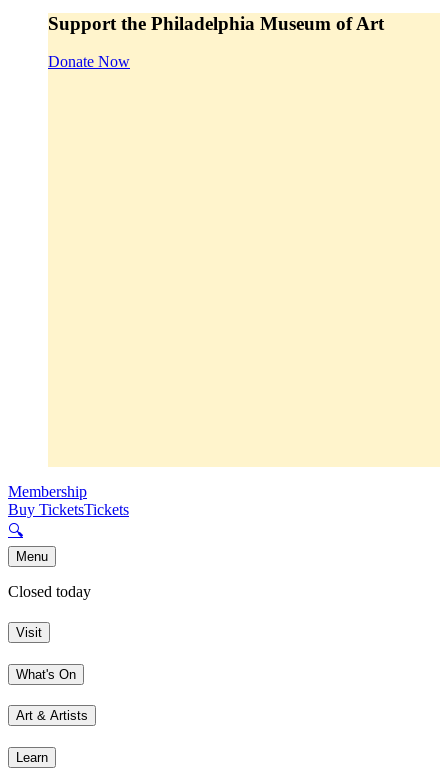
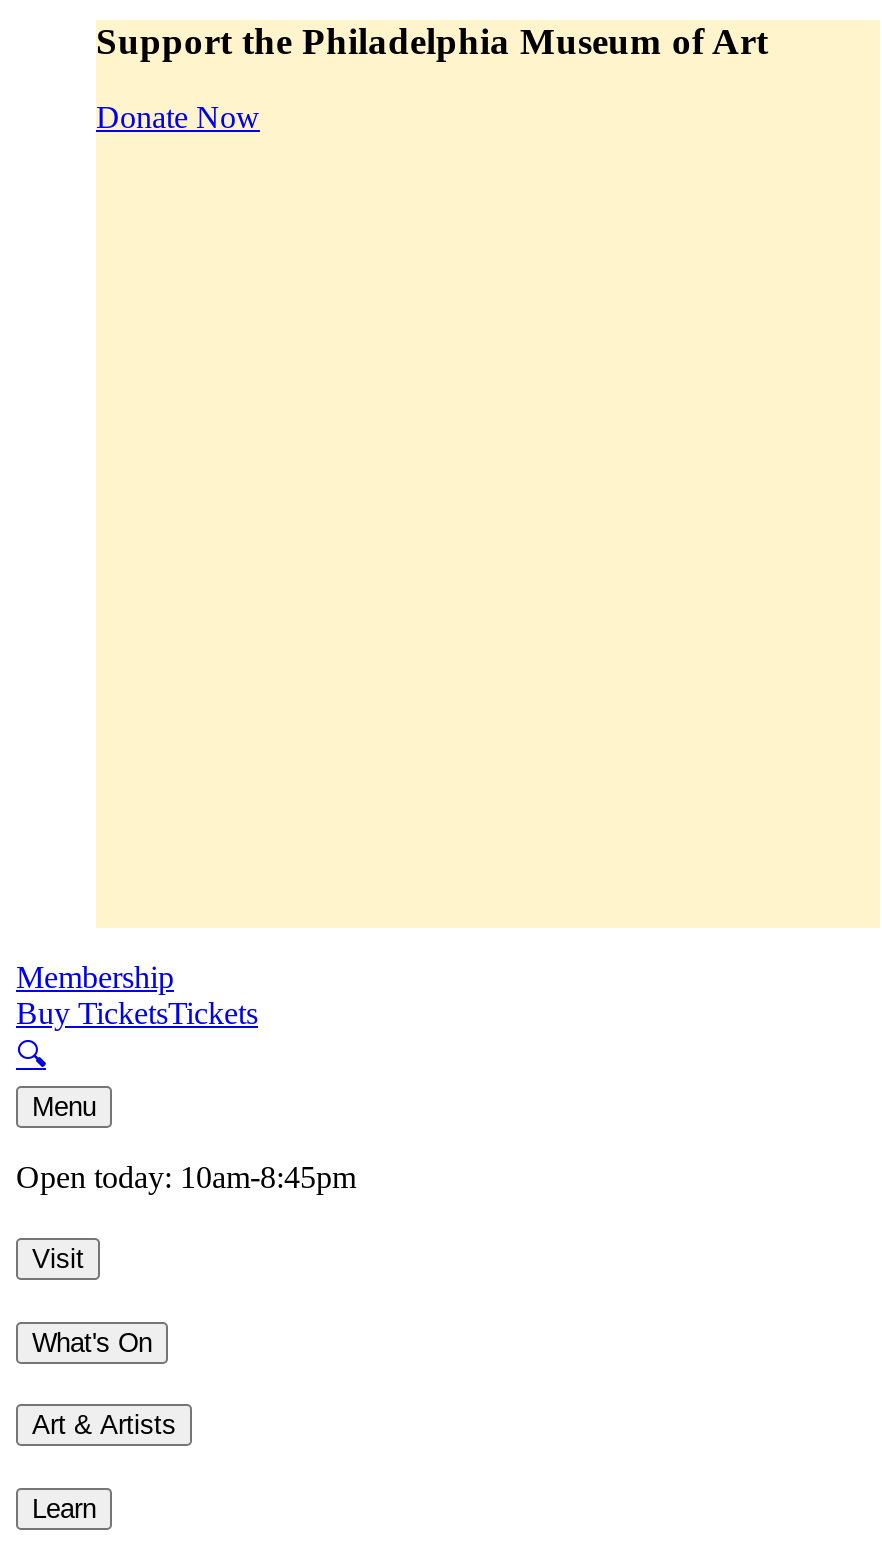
[8,583,91,600] Closed today -> [16,1161,356,1195] Open today: 10am-8:45pm

